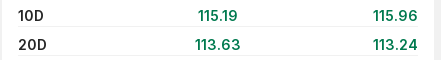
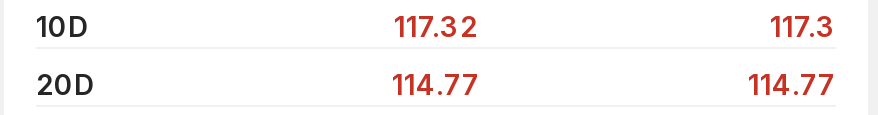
[198,7,238,24] 115.19 -> [394,9,478,43] 117.32
[373,7,418,24] 115.96 -> [770,9,836,43] 117.3
[195,36,241,53] 113.63 -> [392,67,480,101] 114.77
[373,36,418,53] 113.24 -> [748,67,836,101] 114.77

